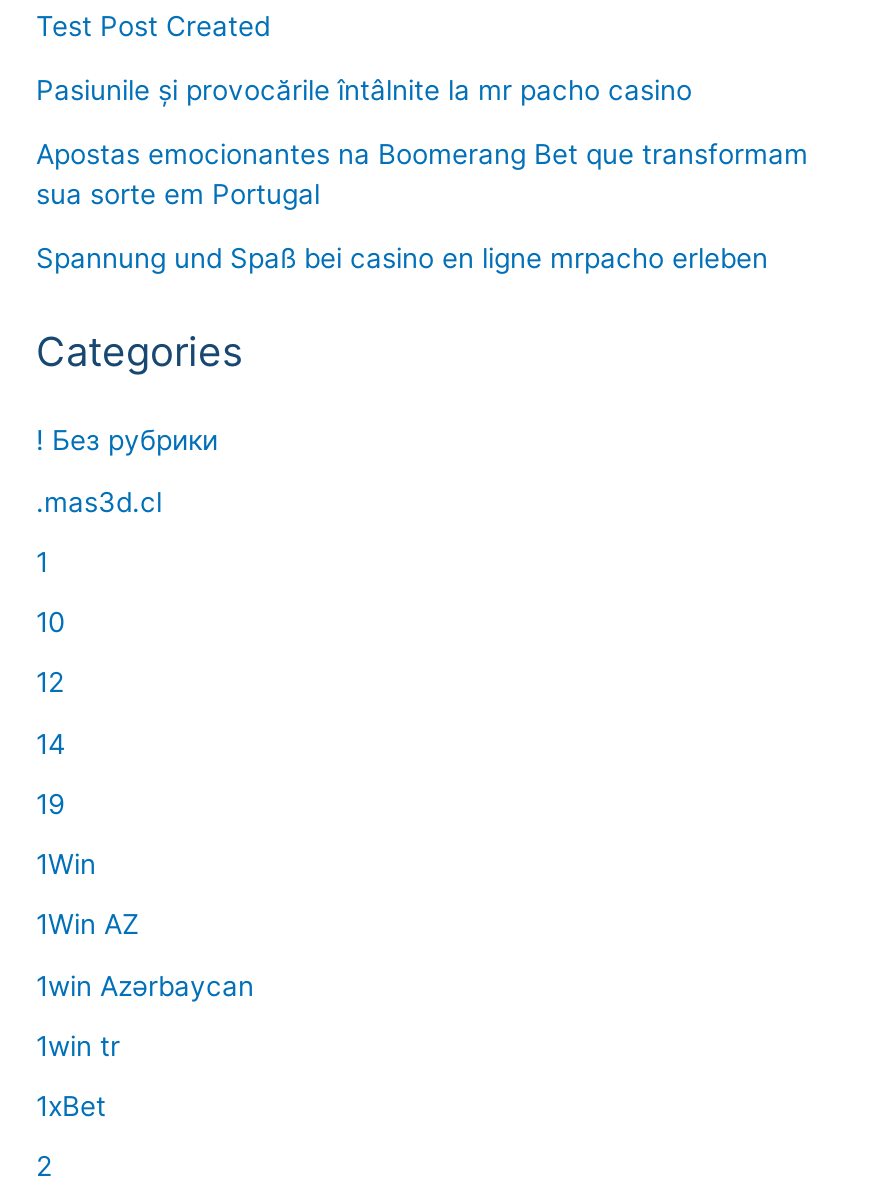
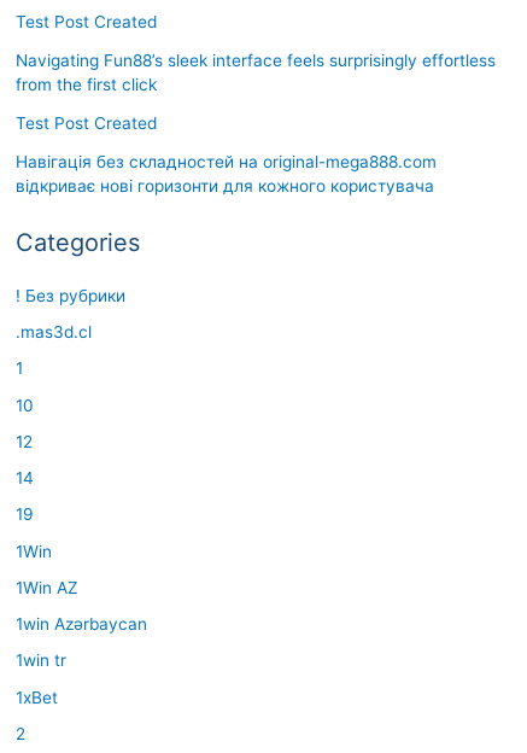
[36,75,692,107] Pasiunile și provocările întâlnite la mr pacho casino -> [16,50,496,94] Navigating Fun88’s sleek interface feels surprisingly effortless | from the first click
[36,139,808,211] Apostas emocionantes na Boomerang Bet que transformam | sua sorte em Portugal -> [16,113,157,132] Test Post Created
[36,243,768,275] Spannung und Spaß bei casino en ligne mrpacho erleben -> [16,152,437,195] Навігація без складностей на original-mega888.com | відкриває нові горизонти для кожного користувача

